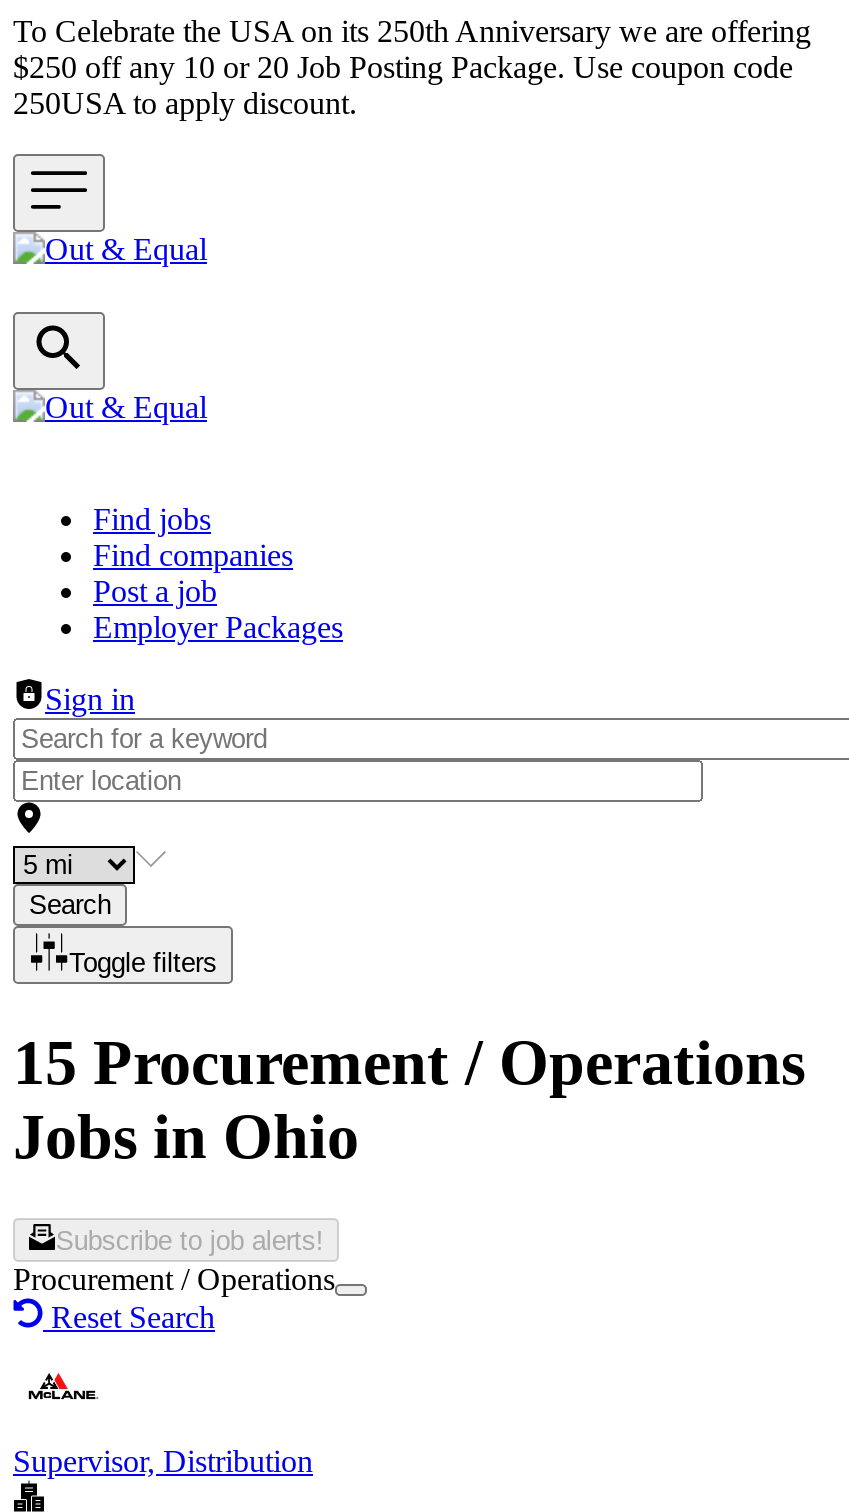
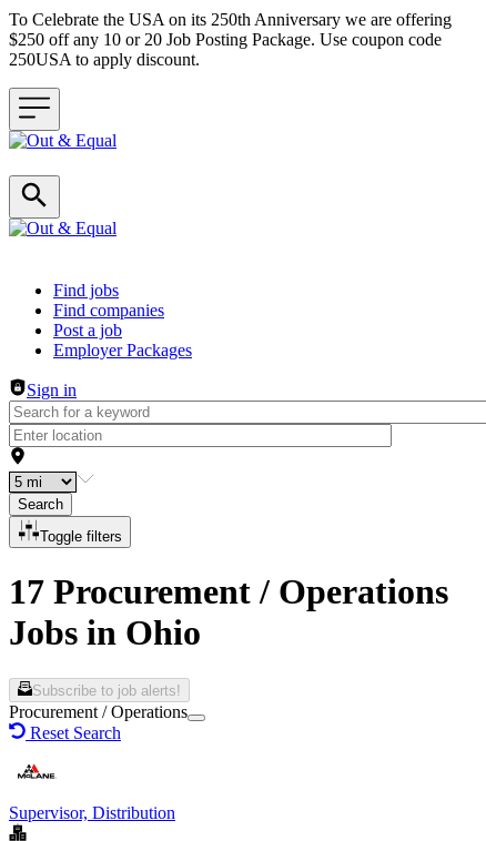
[13,1027,805,1099] 15 Procurement / Operations -> [9,572,448,612] 17 Procurement / Operations

